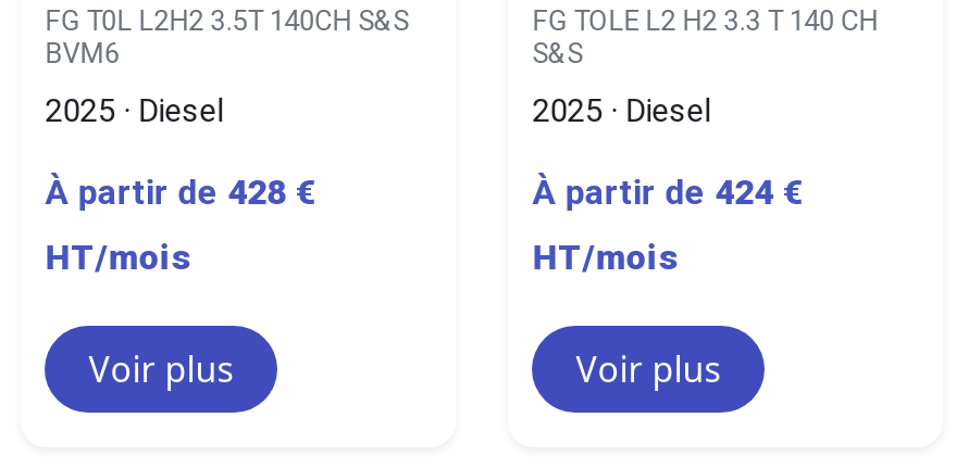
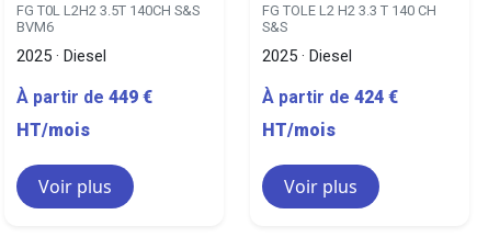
[45,172,315,213] À partir de 428 € -> [17,87,153,108] À partir de 449 €

